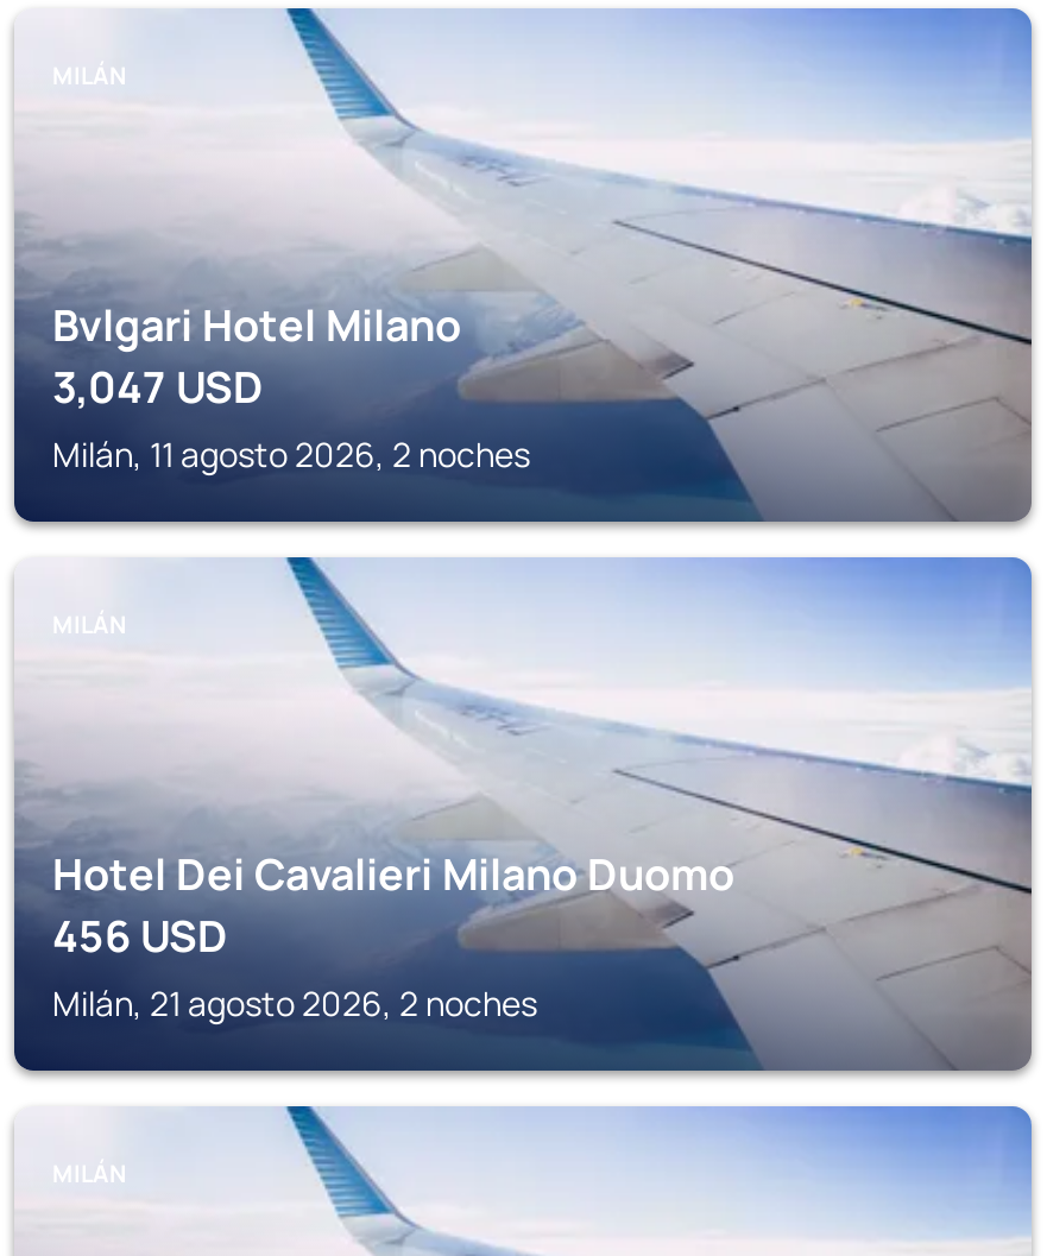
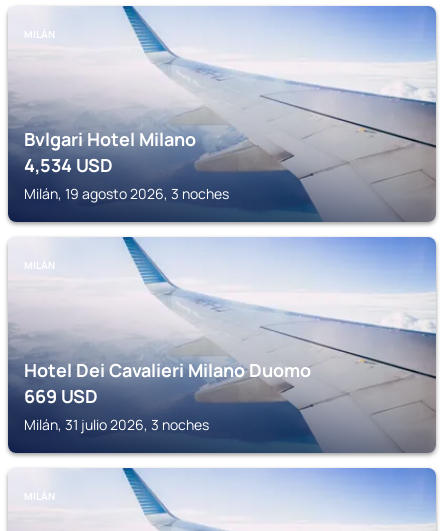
[52,358,264,415] 3,047 USD -> [24,153,113,177] 4,534 USD
[52,431,530,476] Milán, 11 agosto 2026, 2 noches -> [24,184,229,203] Milán, 19 agosto 2026, 3 noches
[52,907,228,964] 456 USD -> [24,384,98,408] 669 USD
[52,980,537,1025] Milán, 21 agosto 2026, 2 noches -> [24,415,209,434] Milán, 31 julio 2026, 3 noches

